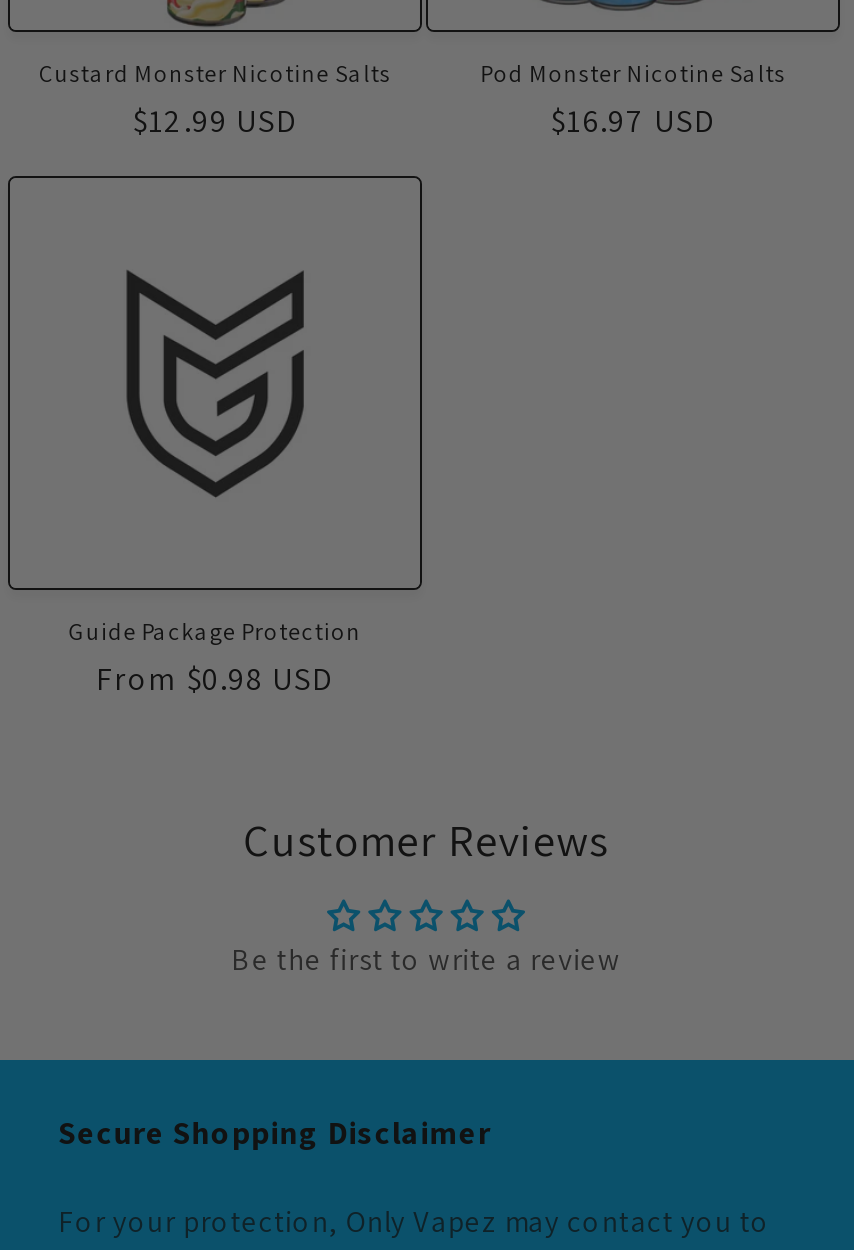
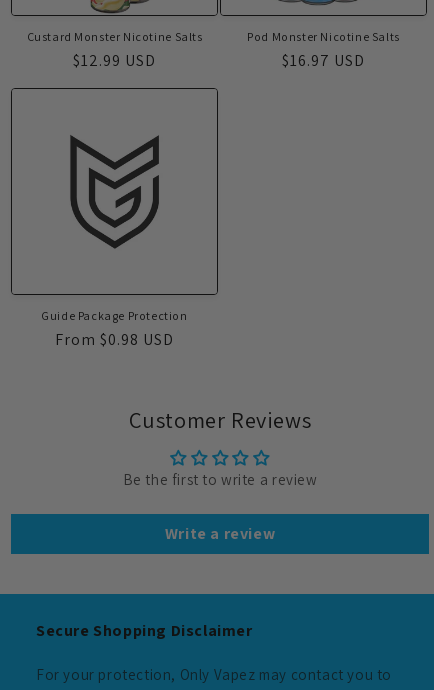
none -> [165,523,275,544] Write a review

